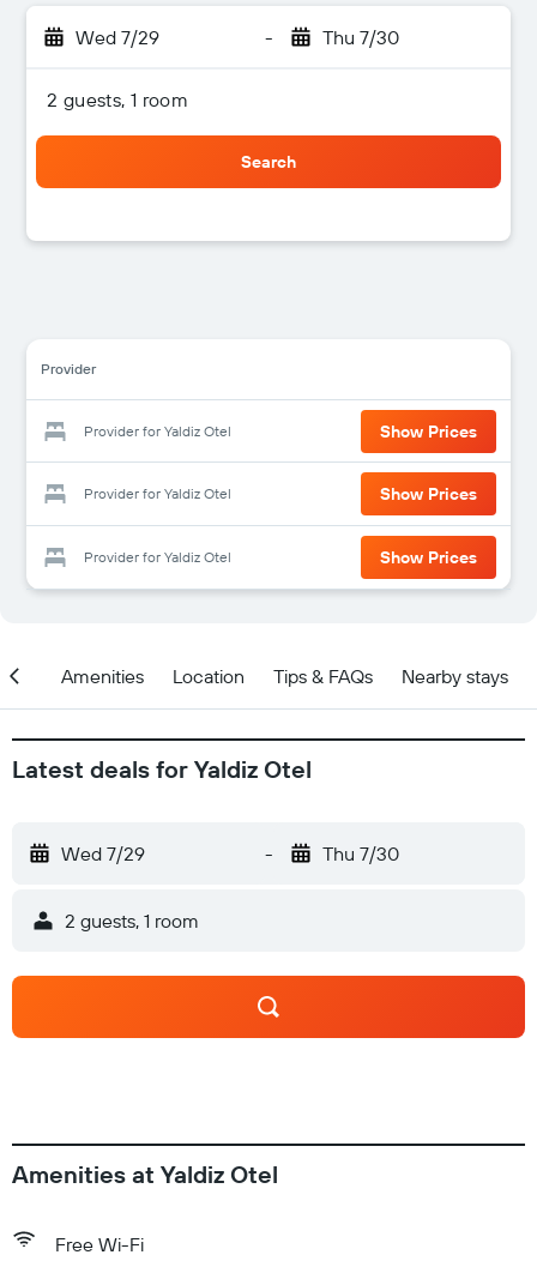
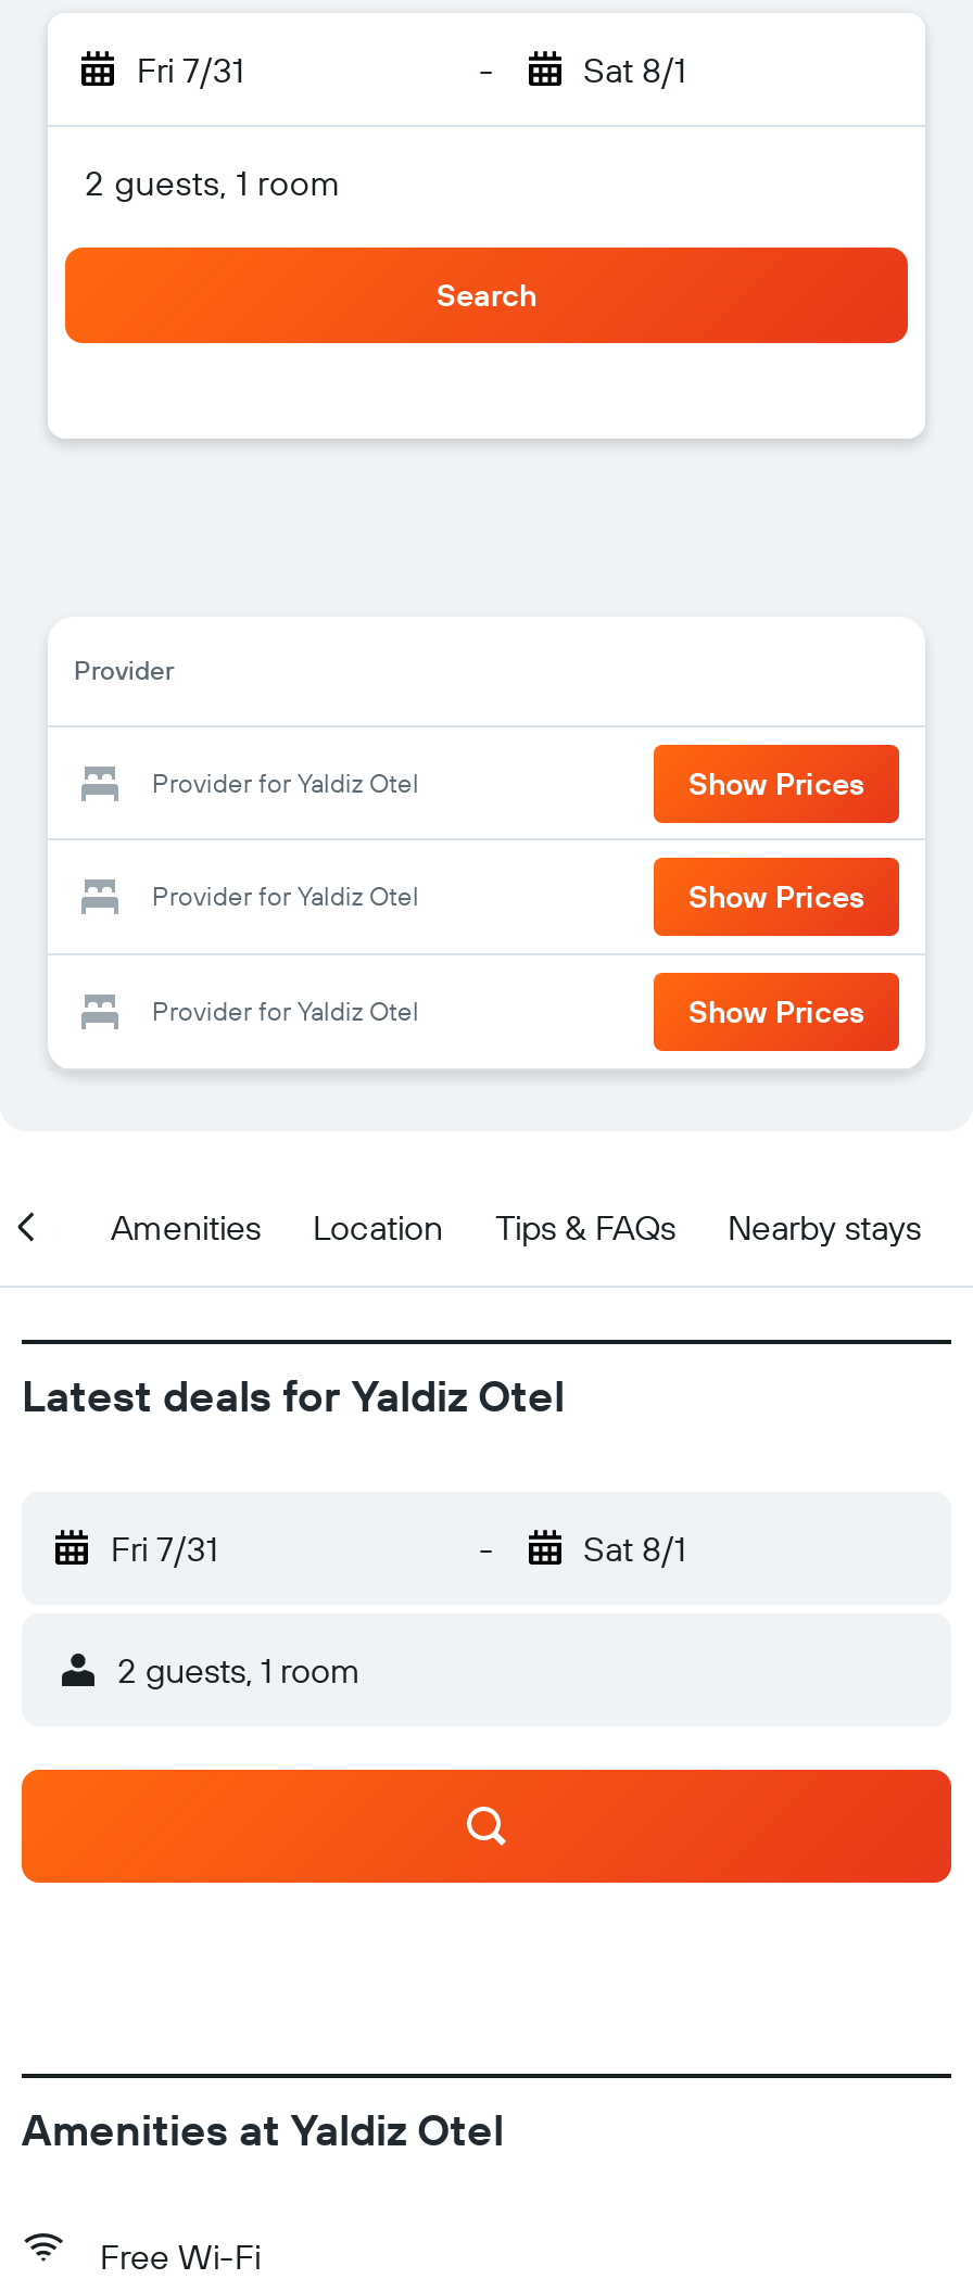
[76,25,159,49] Wed 7/29 -> [137,48,243,91] Fri 7/31
[322,25,399,49] Thu 7/30 -> [583,48,685,91] Sat 8/1
[61,841,145,865] Wed 7/29 -> [111,1527,217,1570] Fri 7/31
[322,841,399,865] Thu 7/30 -> [583,1527,685,1570] Sat 8/1

